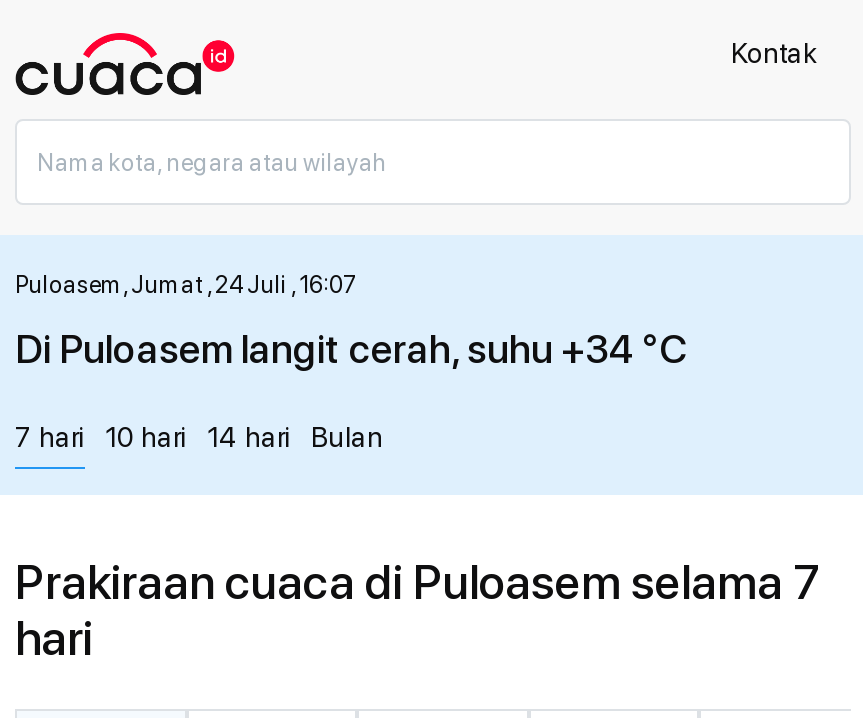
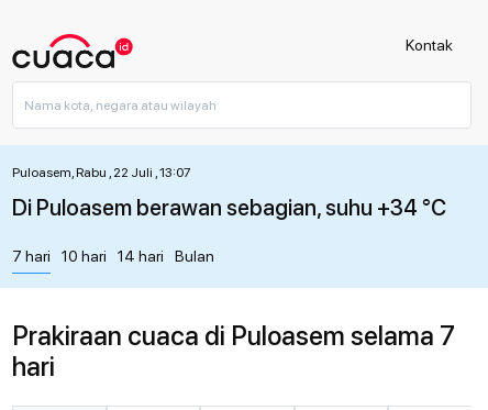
[15,271,357,299] Puloasem, Jumat , 24 Juli , 16:07 -> [12,165,191,180] Puloasem, Rabu , 22 Juli , 13:07
[15,325,687,373] Di Puloasem langit cerah, suhu +34 °C -> [12,195,446,221] Di Puloasem berawan sebagian, suhu +34 °C

